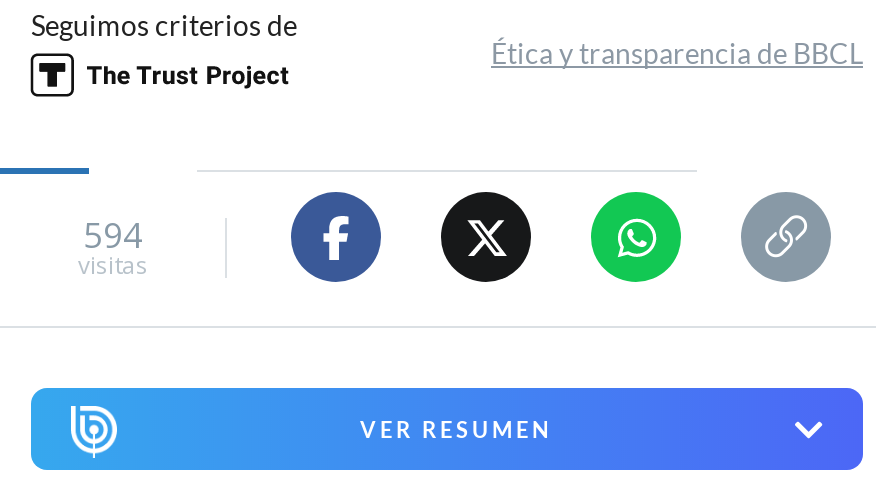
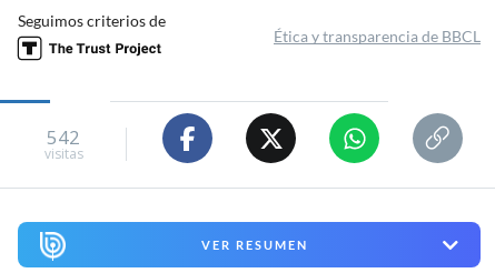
[83,212,143,258] 594 -> [47,124,80,150] 542

